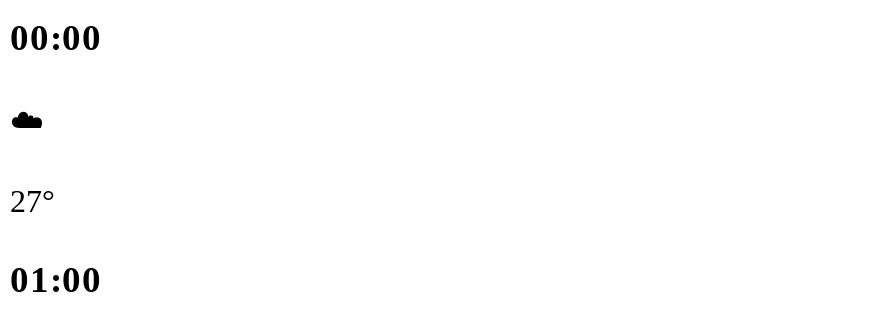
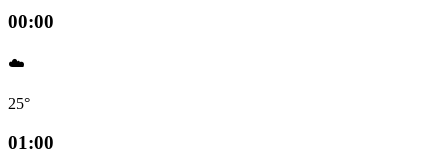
[10,184,54,218] 27° -> [8,95,30,112] 25°

